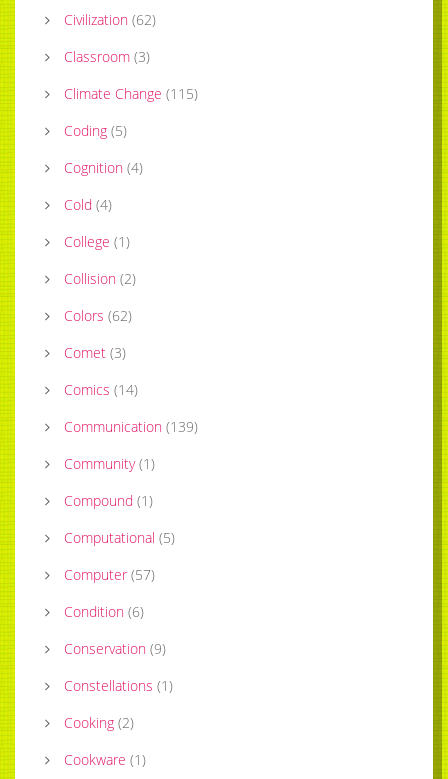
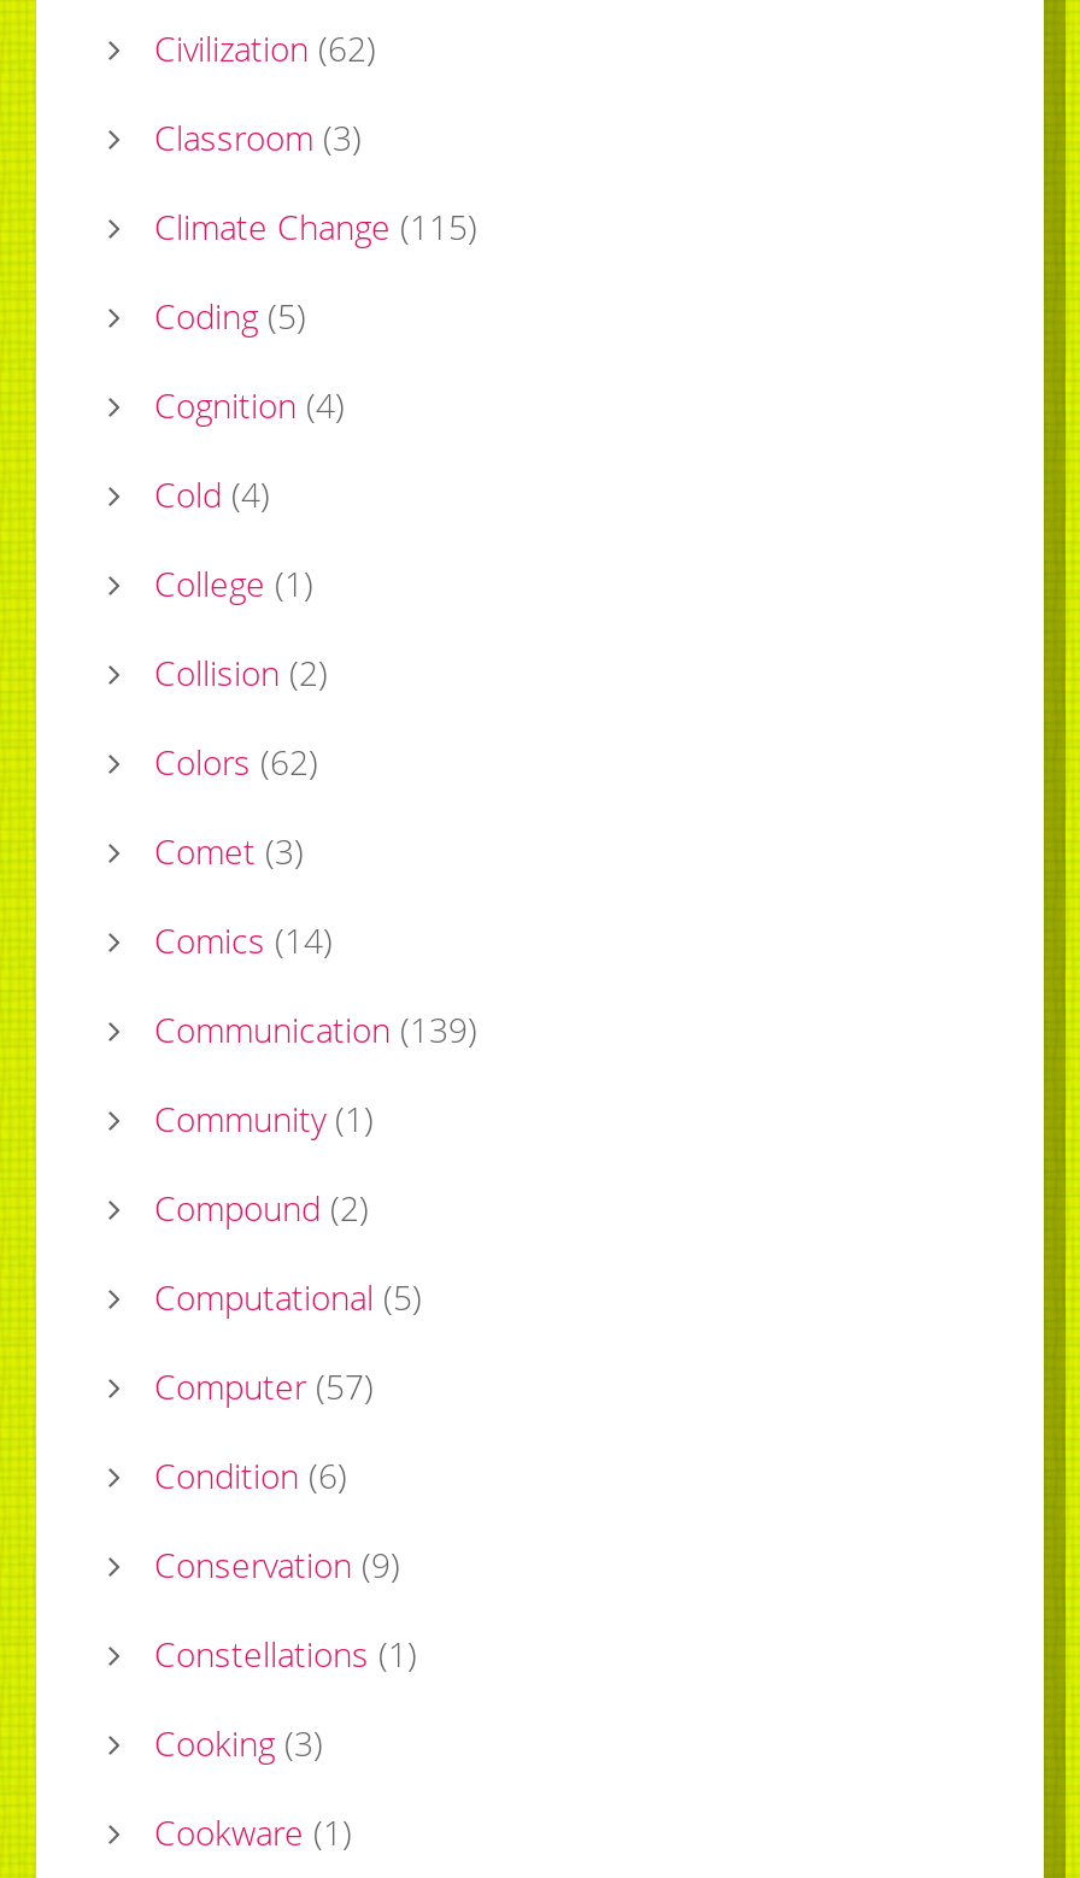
[64,491,153,510] Compound (1) -> [154,1184,369,1230] Compound (2)
[64,713,134,732] Cooking (2) -> [154,1719,323,1765] Cooking (3)

